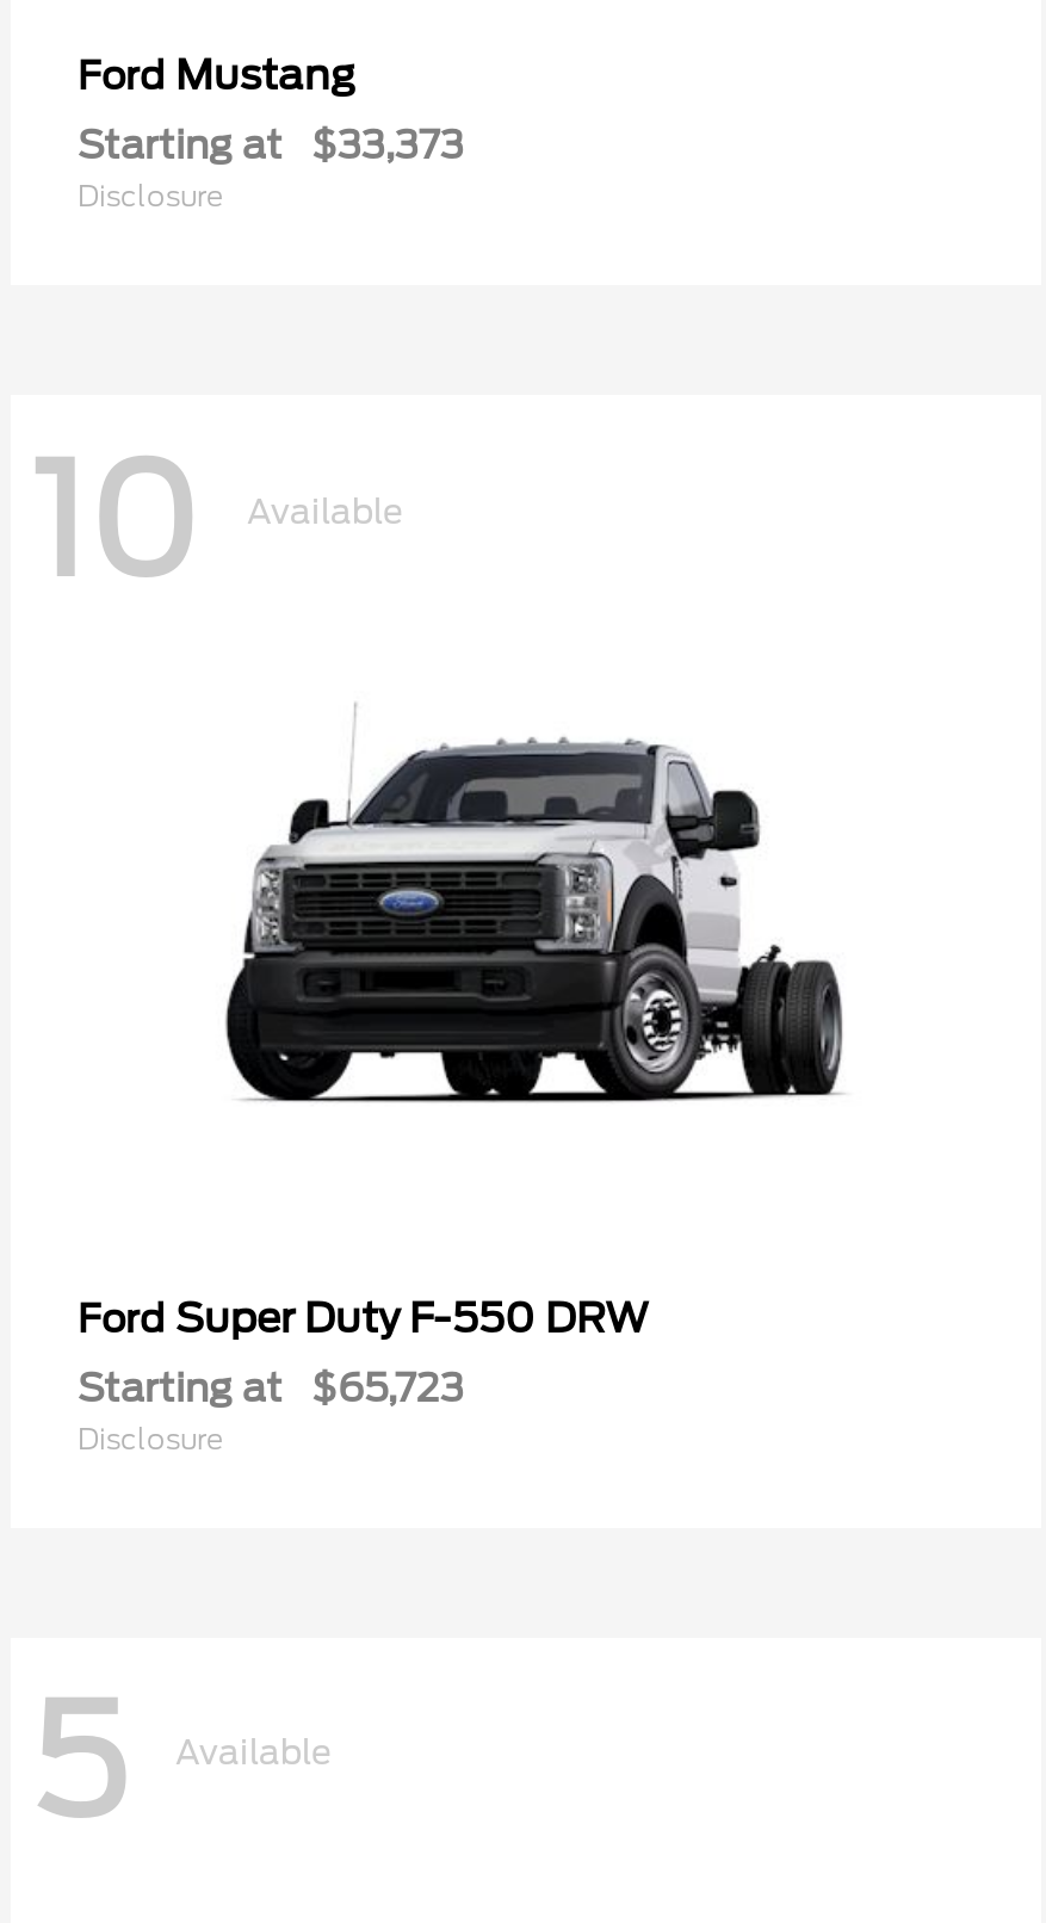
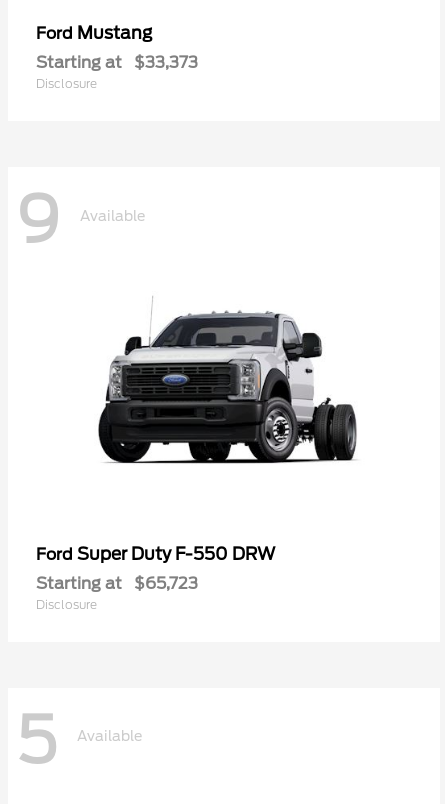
[30,429,402,611] 10 Available -> [16,181,145,257] 9 Available

